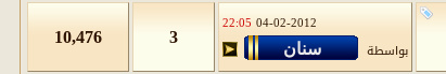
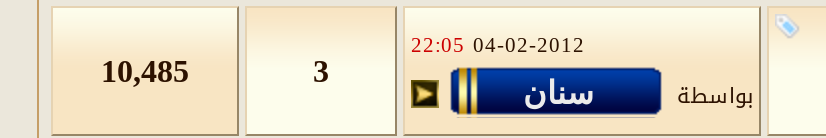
[54,21,102,54] 10,476 -> [101,41,189,103] 10,485

